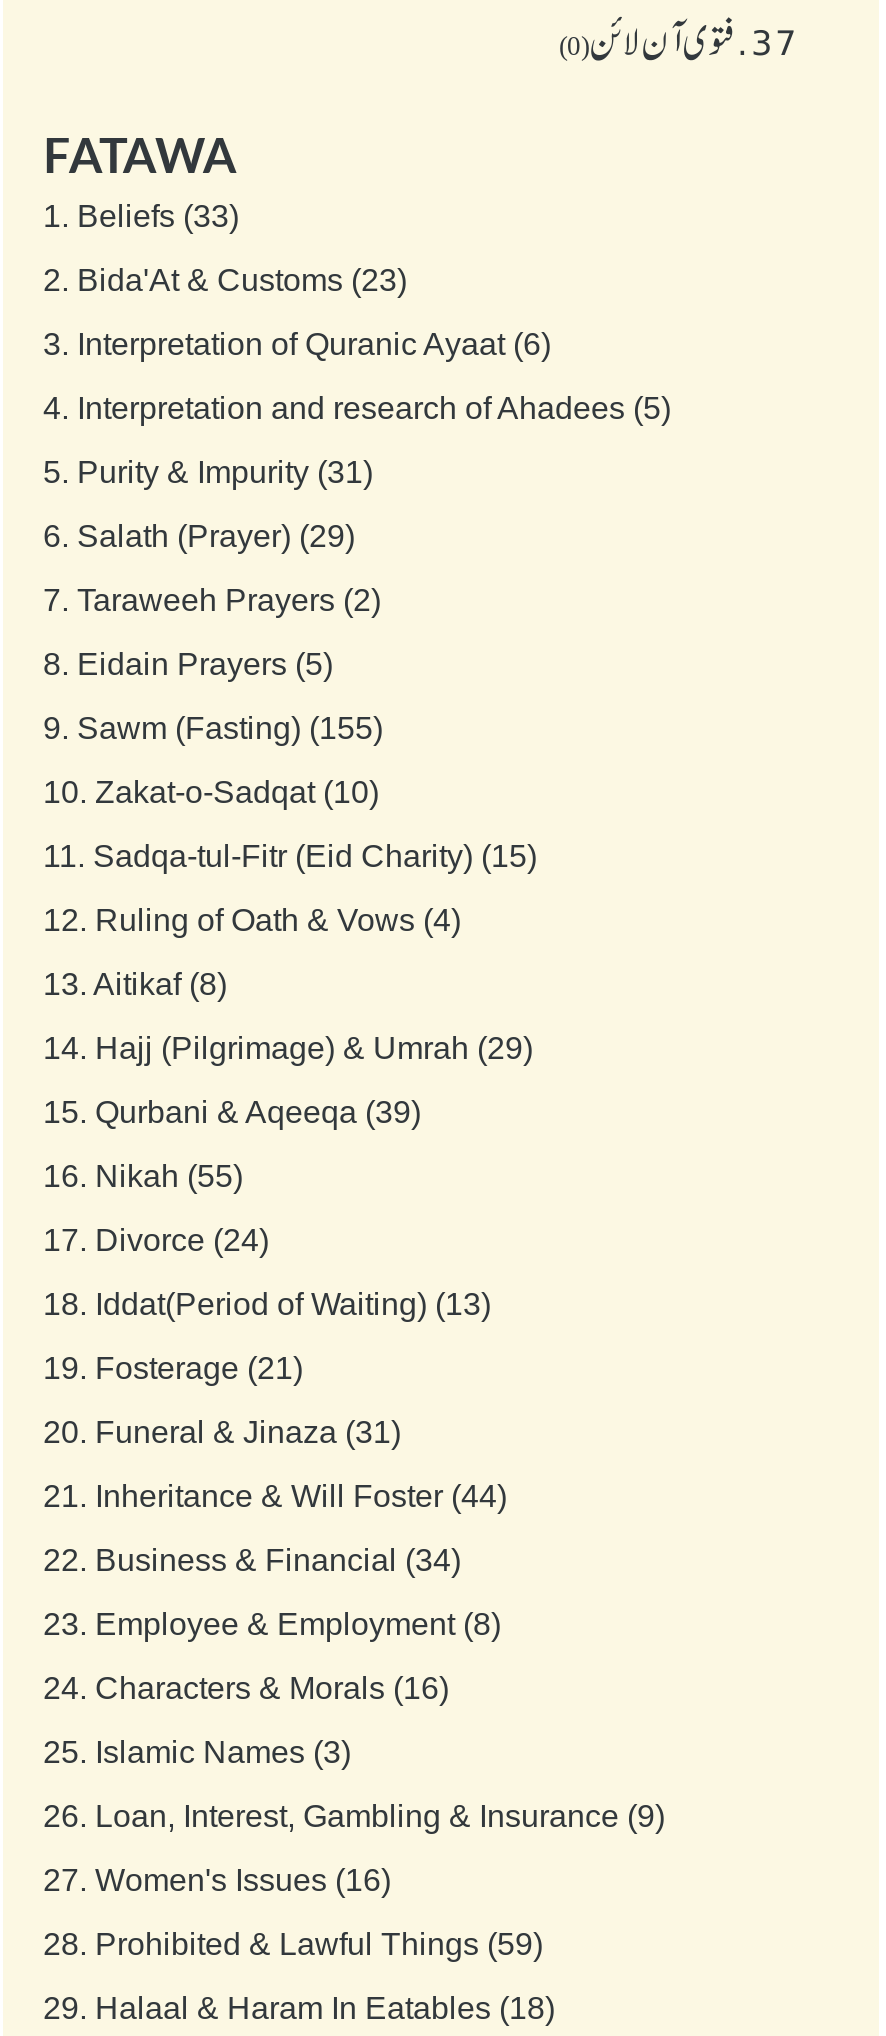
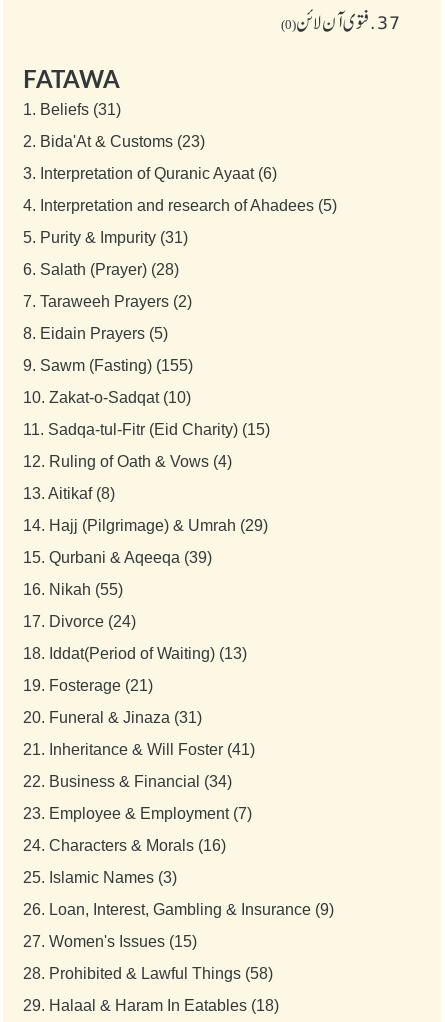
[43,199,239,233] 1. Beliefs (33) -> [23,101,121,118] 1. Beliefs (31)
[43,519,355,553] 6. Salath (Prayer) (29) -> [23,261,179,278] 6. Salath (Prayer) (28)
[43,1479,507,1513] 21. Inheritance & Will Foster (44) -> [23,741,255,758] 21. Inheritance & Will Foster (41)
[43,1607,501,1641] 23. Employee & Employment (8) -> [23,805,252,822] 23. Employee & Employment (7)
[43,1863,391,1897] 27. Women's Issues (16) -> [23,933,197,950] 27. Women's Issues (15)
[43,1927,543,1961] 28. Prohibited & Lawful Things (59) -> [23,965,273,982] 28. Prohibited & Lawful Things (58)

